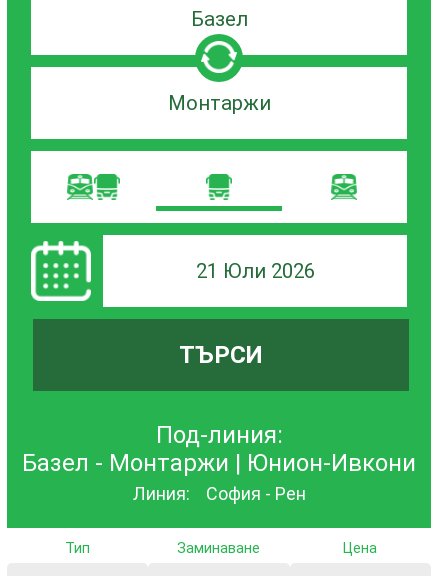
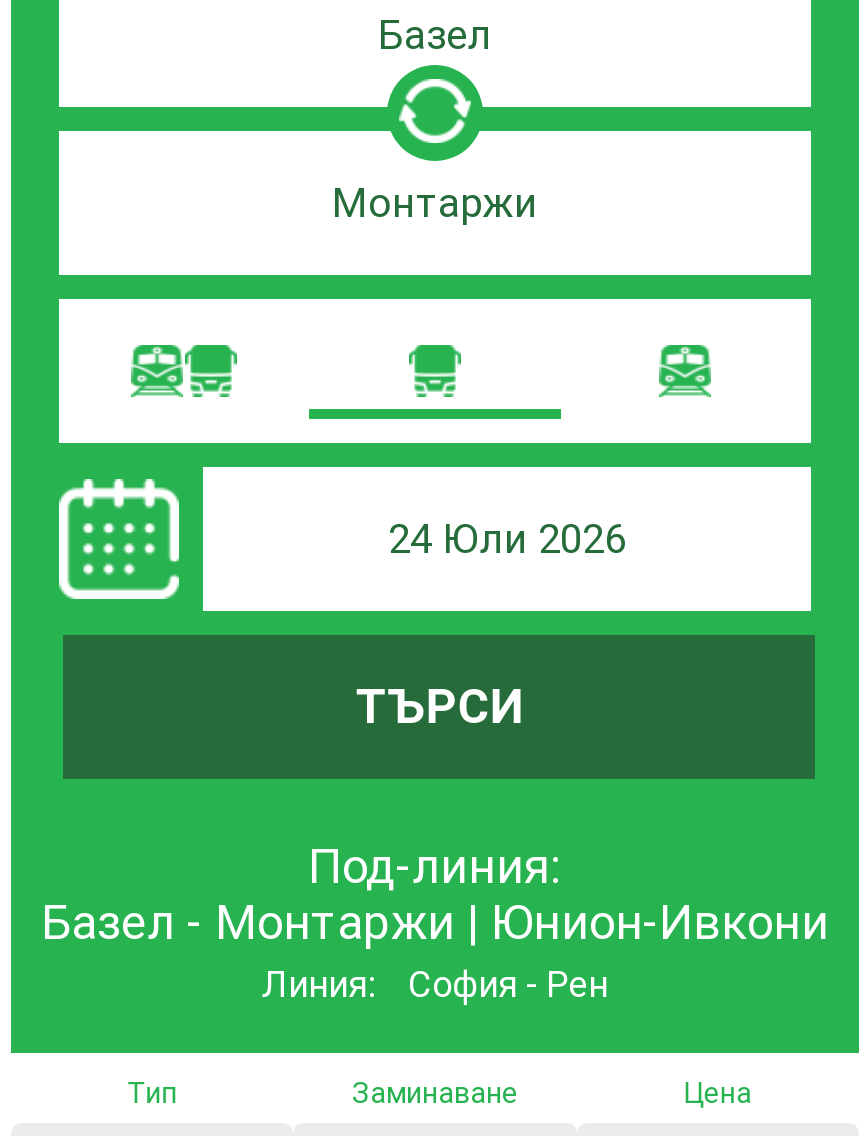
[195,259,314,283] 21 Юли 2026 -> [388,515,626,563] 24 Юли 2026

